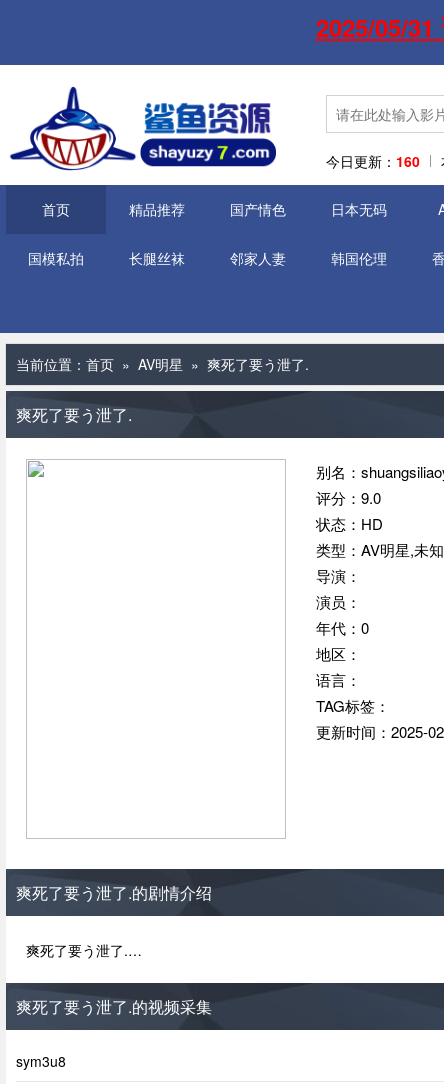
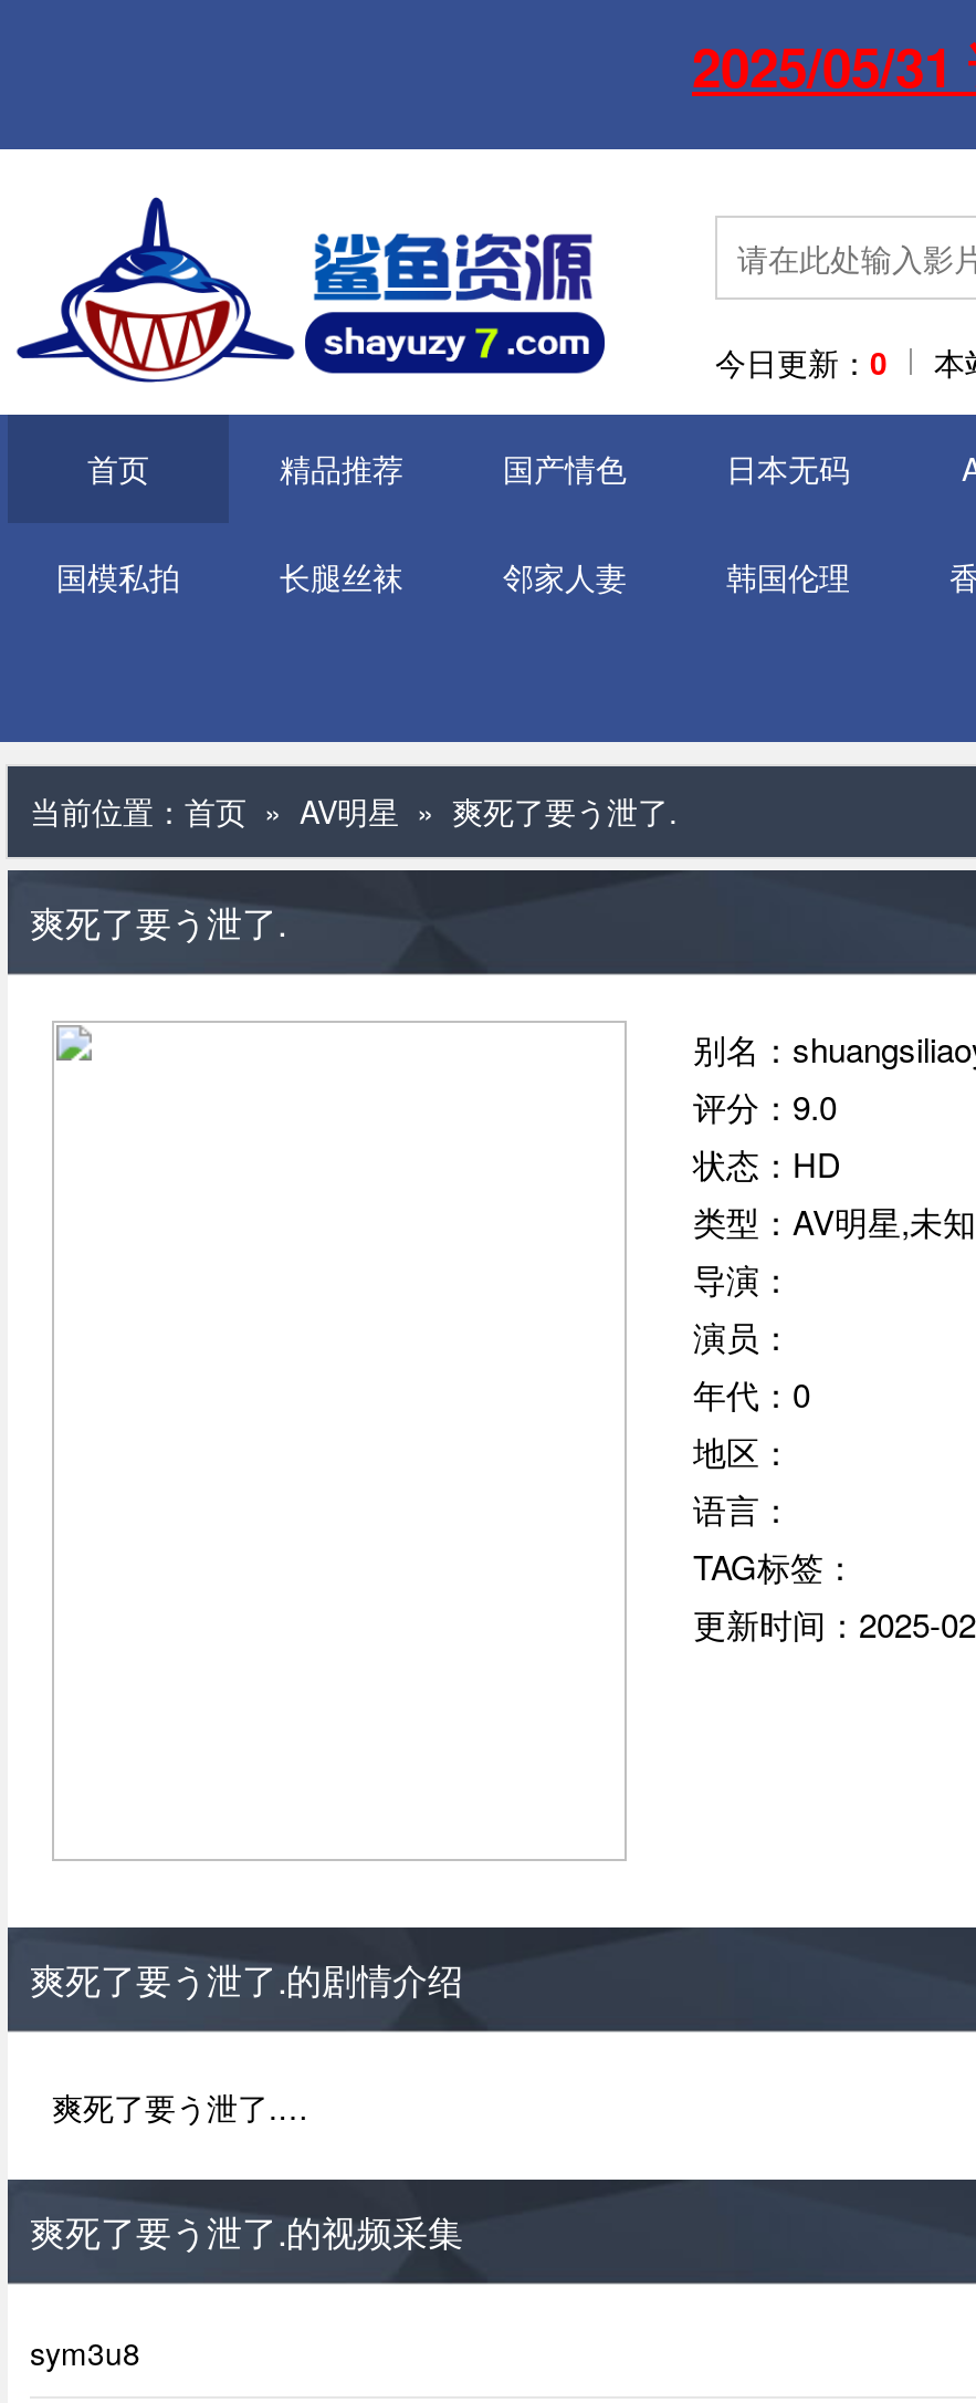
[326,151,420,171] 今日更新：160 -> [715,339,888,384] 今日更新：0

